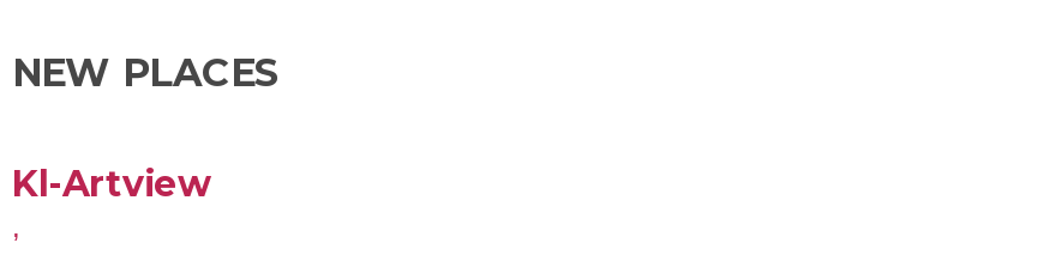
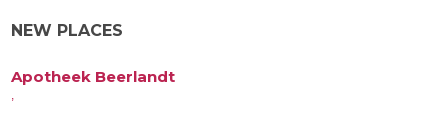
[12,160,211,206] Kl-Artview -> [11,67,175,86] Apotheek Beerlandt

